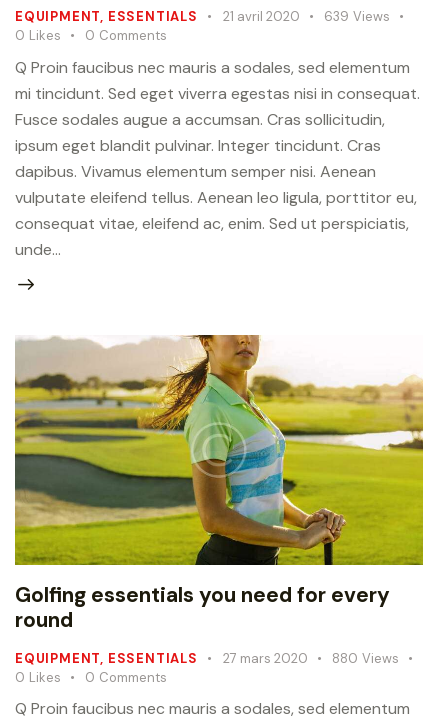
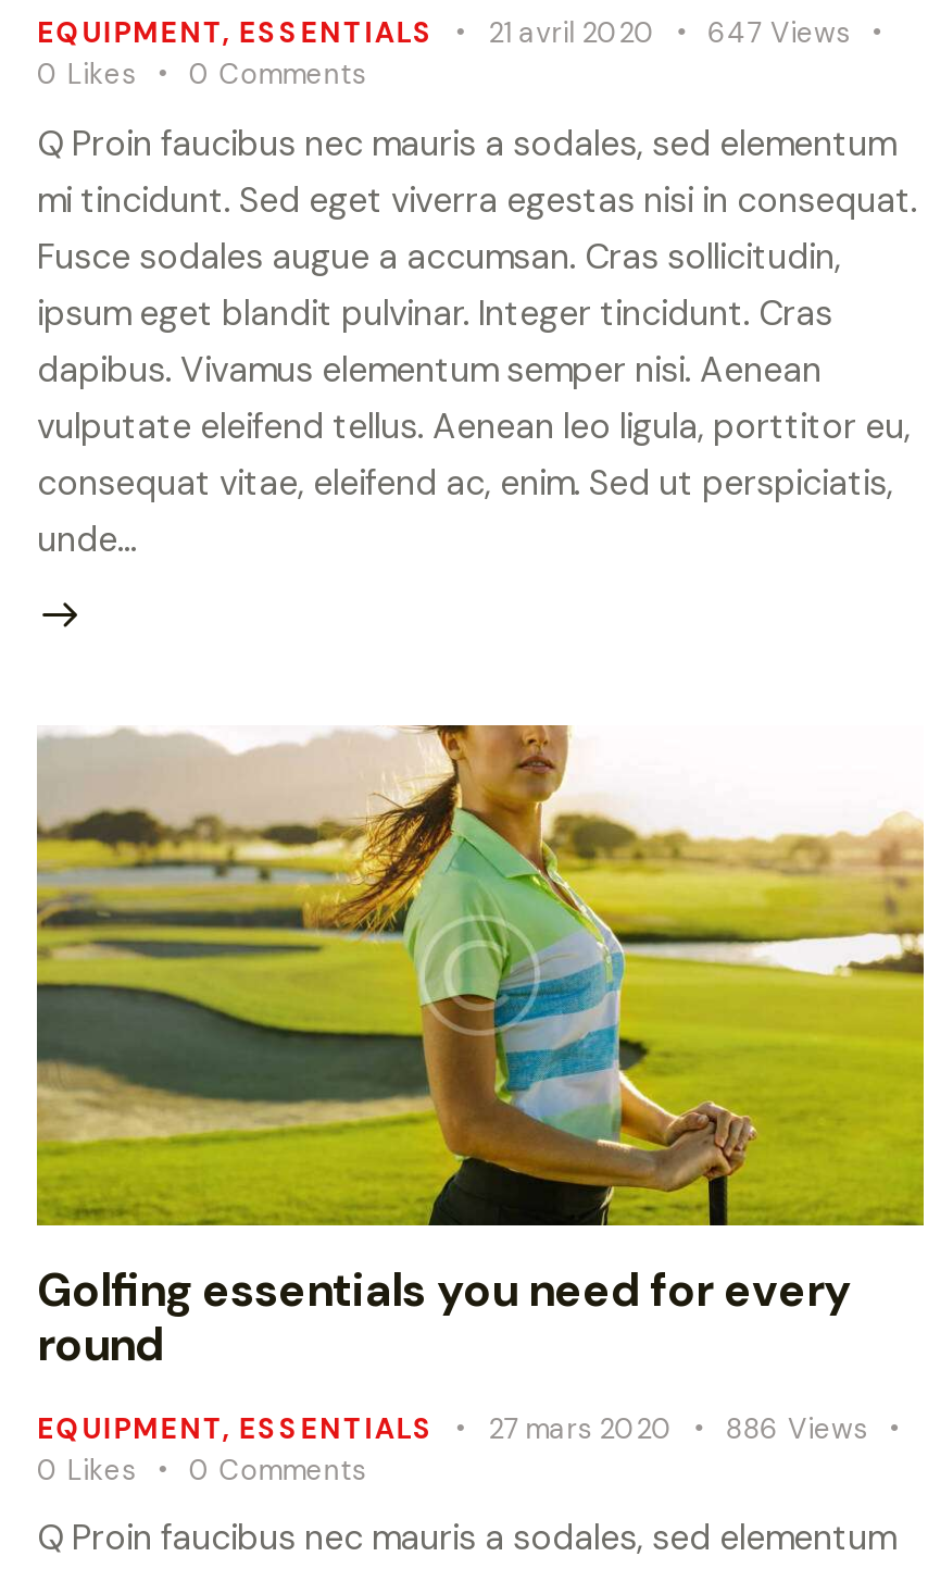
[15,8,389,25] EQUIPMENT, ESSENTIALS 21 avril 2020 639 Views -> [37,15,851,52] EQUIPMENT, ESSENTIALS 21 avril 2020 647 Views
[15,649,398,666] EQUIPMENT, ESSENTIALS 27 mars 2020 880 Views -> [37,1409,868,1446] EQUIPMENT, ESSENTIALS 27 mars 2020 886 Views

